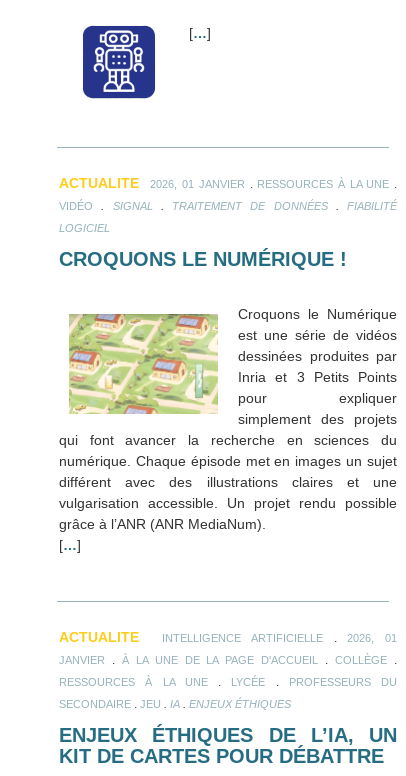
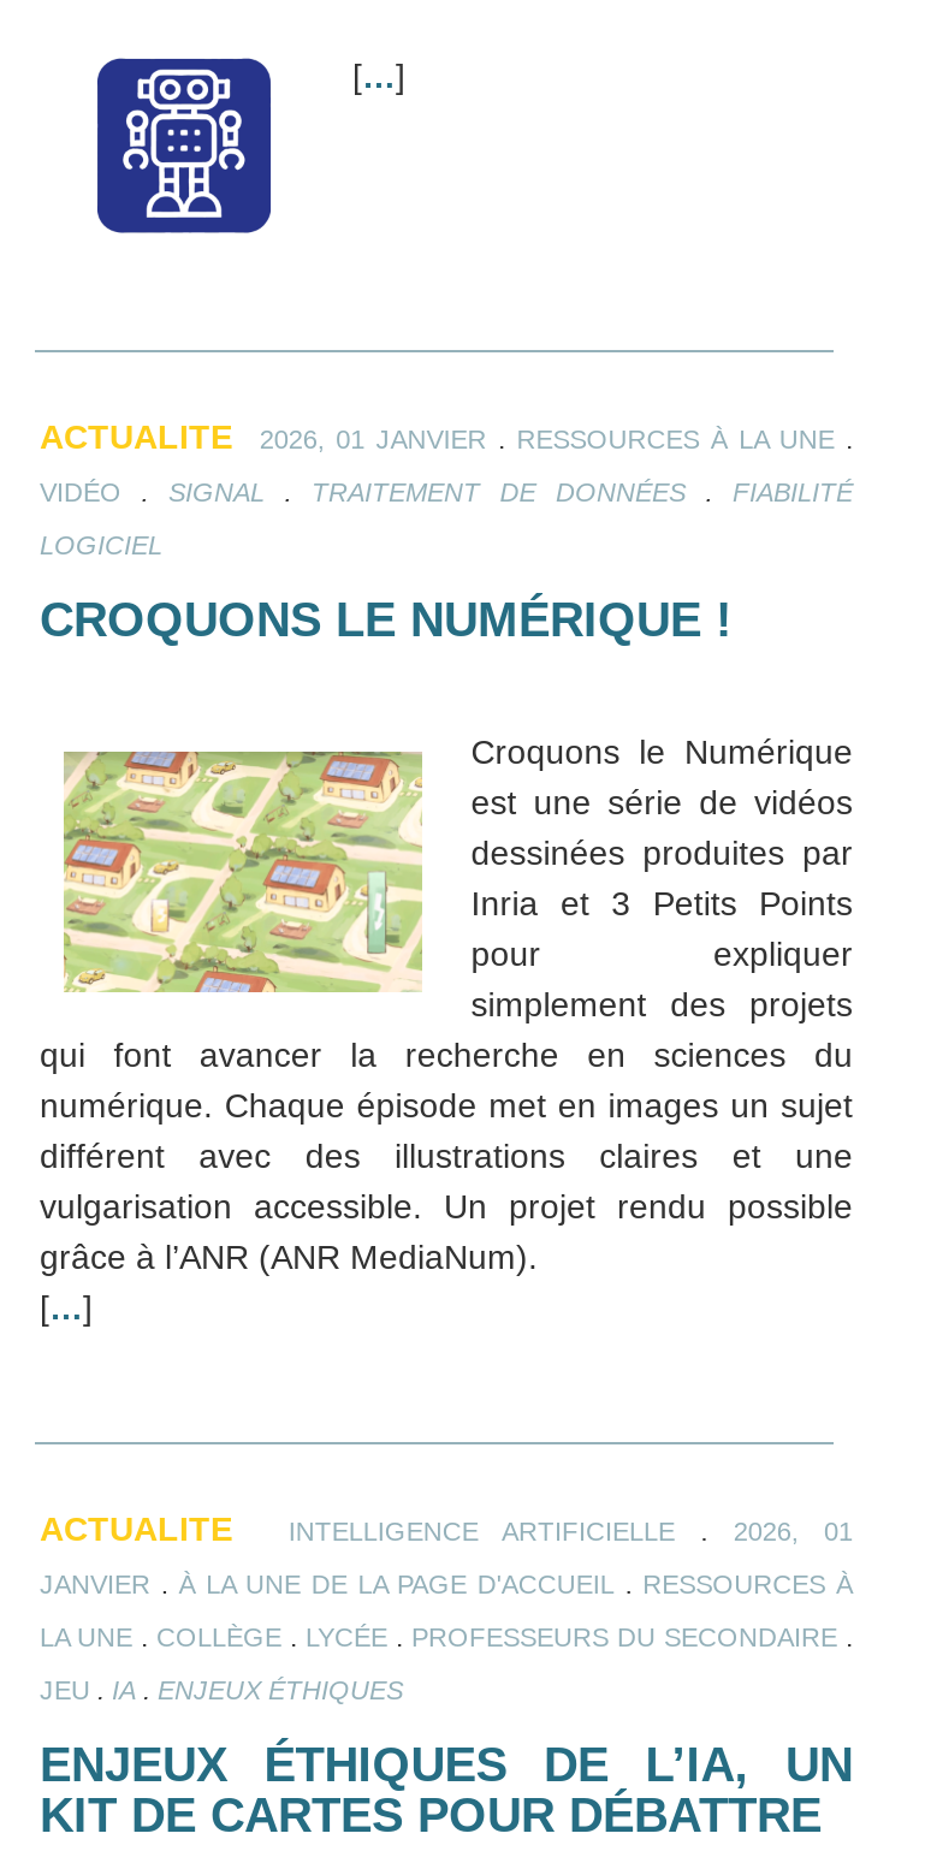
[59,653,397,666] JANVIER. À LA UNE DE LA PAGE D'ACCUEIL. COLLÈGE. -> [40,1566,853,1598] JANVIER. À LA UNE DE LA PAGE D'ACCUEIL. RESSOURCES À
[59,675,397,688] RESSOURCES À LA UNE. LYCÉE. PROFESSEURS DU -> [40,1619,853,1651] LA UNE. COLLÈGE. LYCÉE. PROFESSEURS DU SECONDAIRE.
[59,697,291,710] SECONDAIRE. JEU. IA. ENJEUX ÉTHIQUES -> [40,1672,403,1704] JEU. IA. ENJEUX ÉTHIQUES

